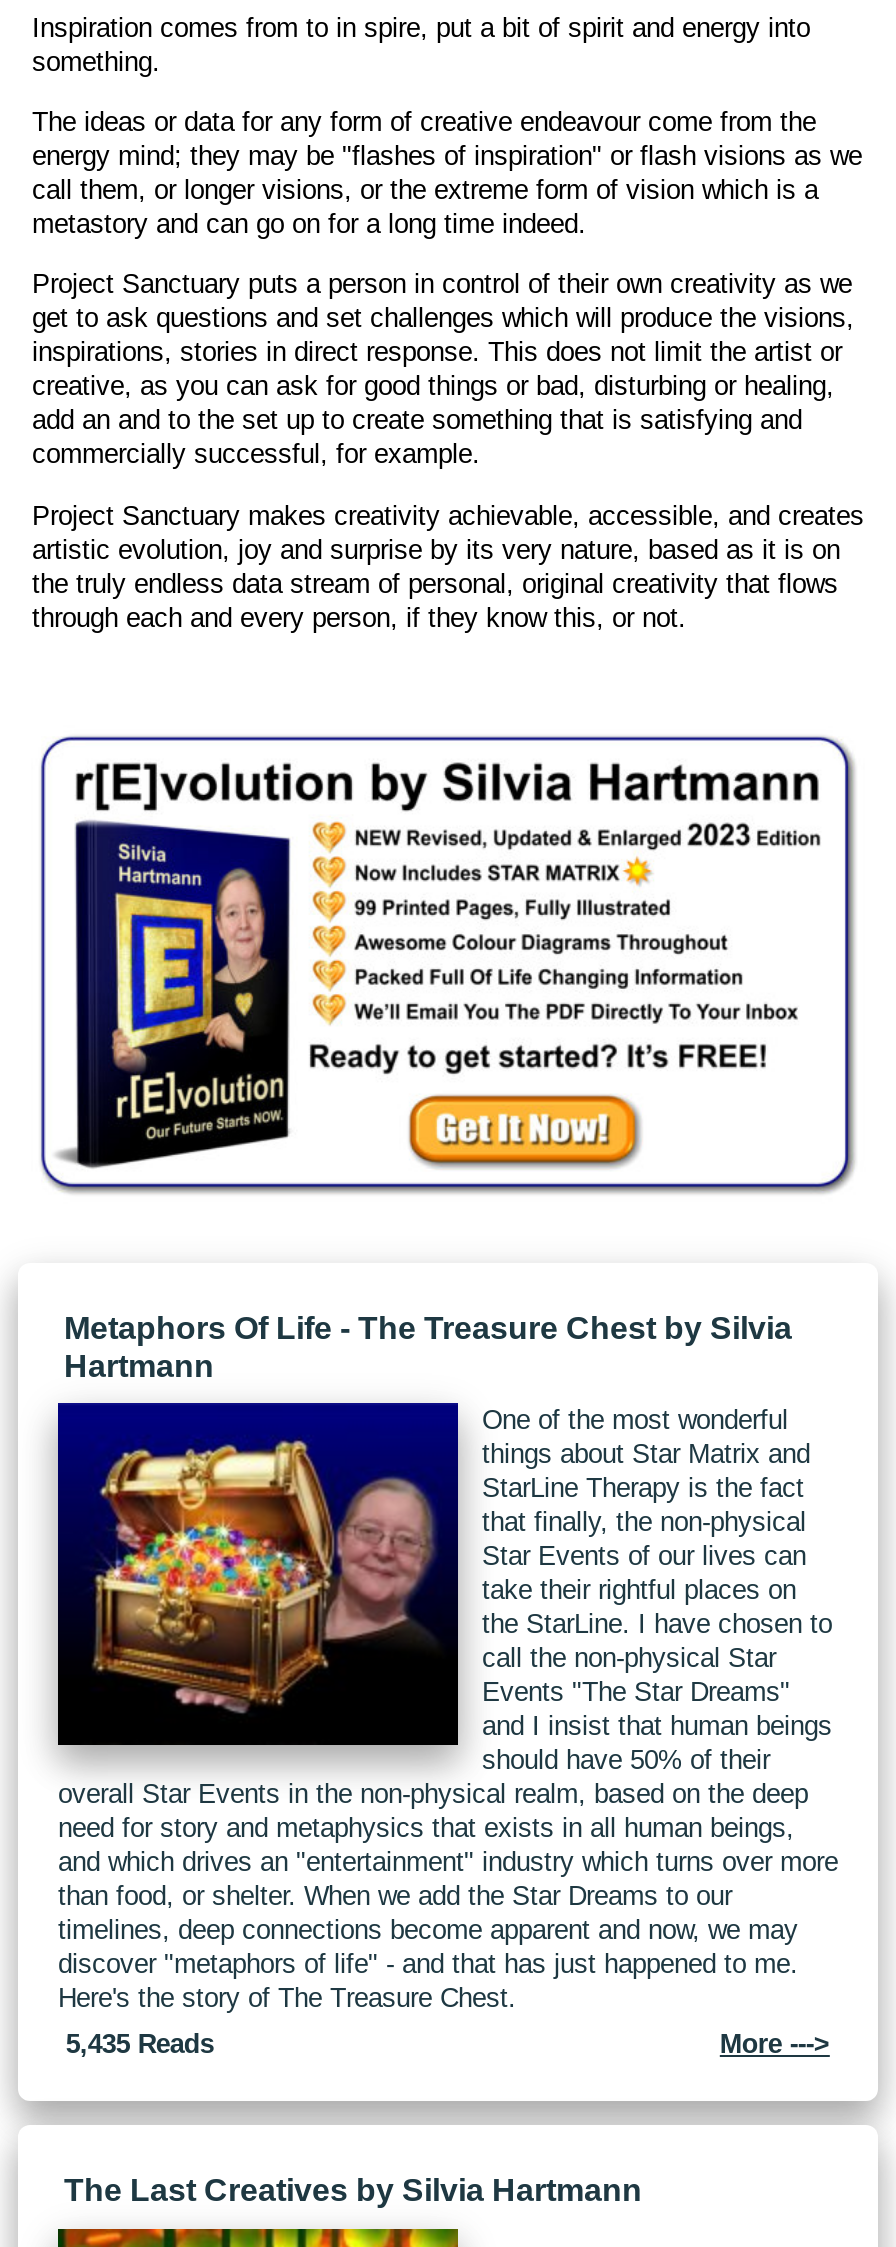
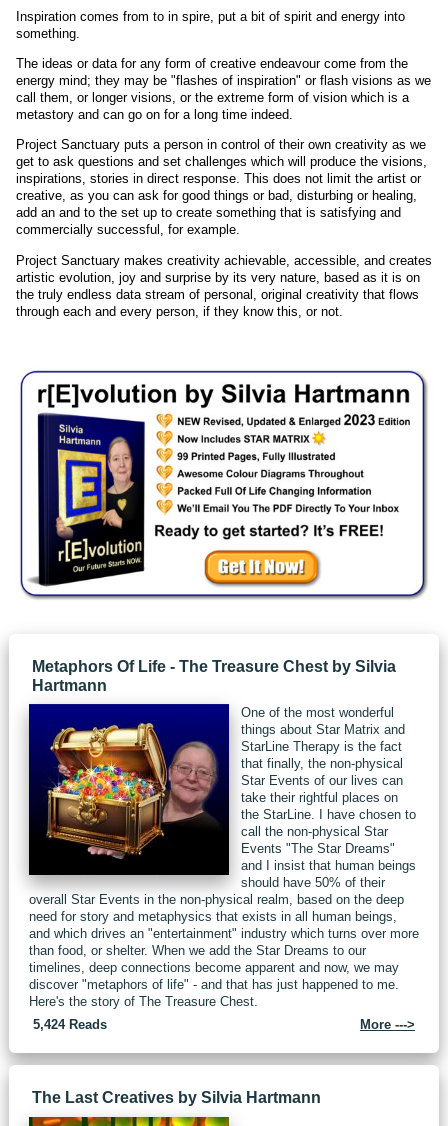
[66,2030,214,2060] 5,435 Reads -> [33,1017,107,1032] 5,424 Reads

